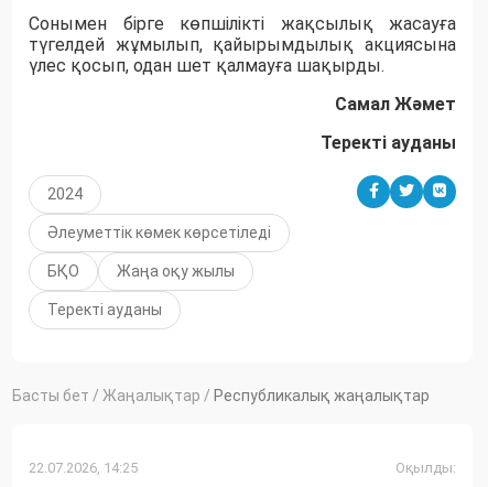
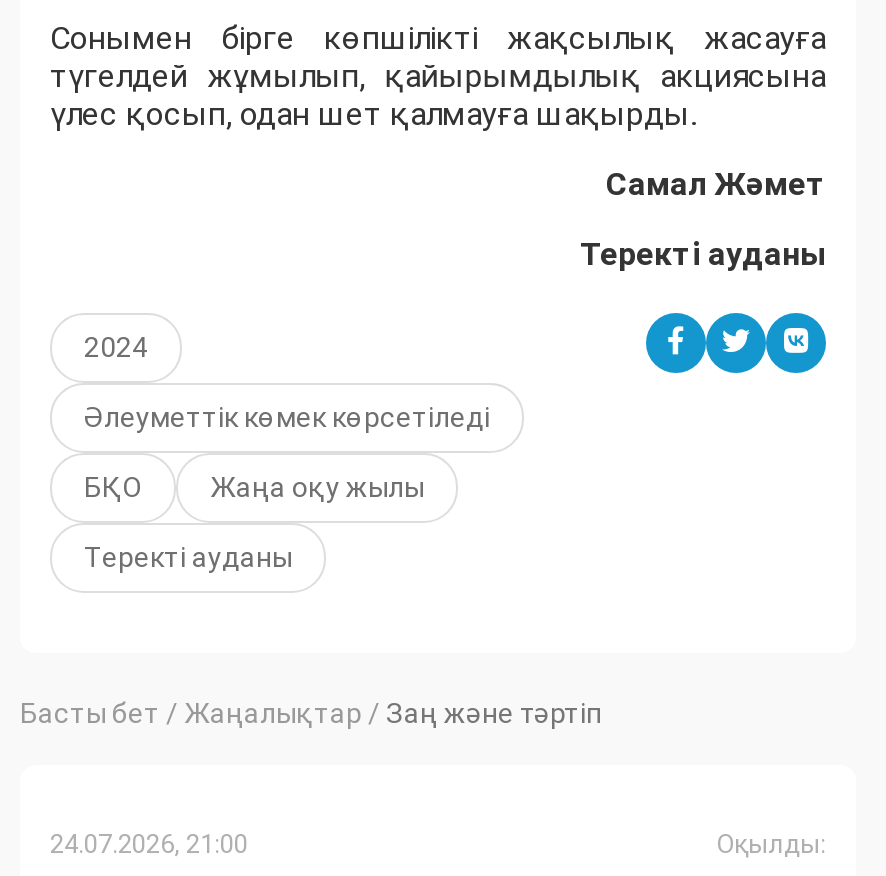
[12,387,430,404] Басты бет / Жаңалықтар / Республикалық жаңалықтар -> [20,697,602,729] Басты бет / Жаңалықтар / Заң және тәртіп
[29,459,138,476] 22.07.2026, 14:25 -> [50,829,248,859] 24.07.2026, 21:00

